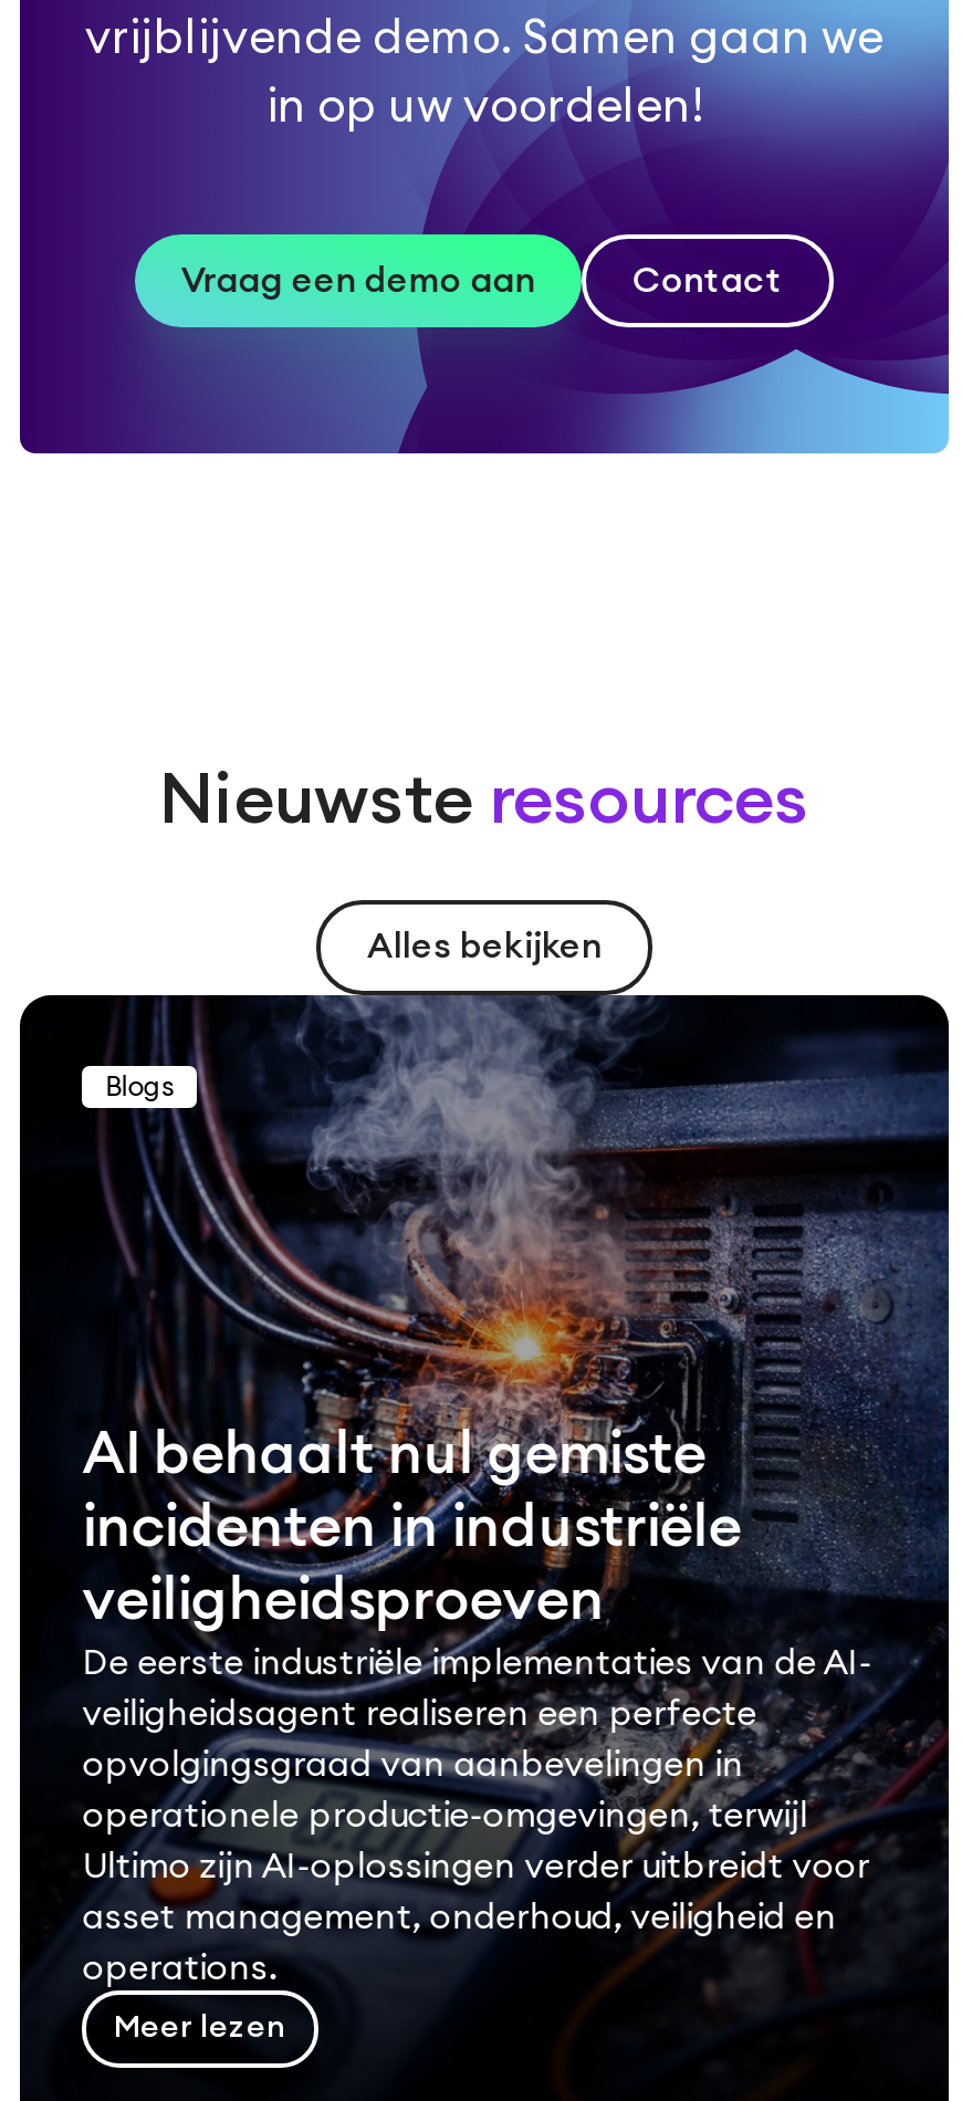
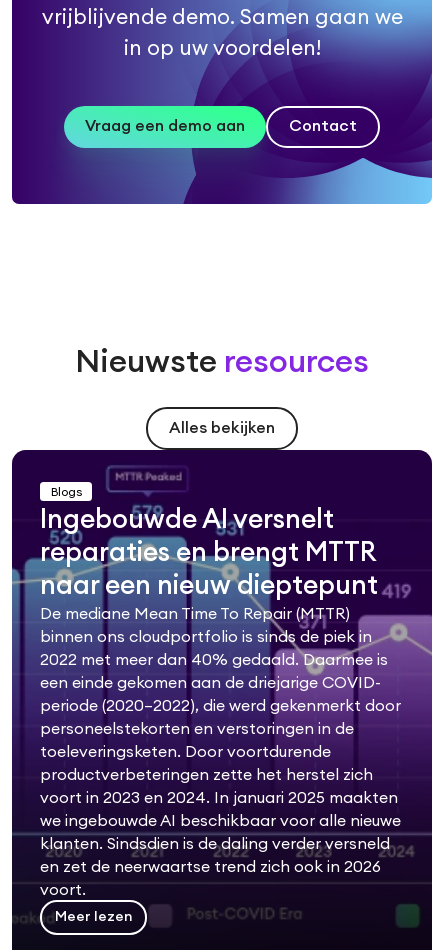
[18,993,951,2048] [image] | AI behaalt nul gemiste | incidenten in industriële | veiligheidsproeven | De eerste industriële implementaties van de AI- | veiligheidsagent realiseren een perfecte | opvolgingsgraad van aanbevelingen in | operationele productie-omgevingen, terwijl | Ultimo zijn AI-oplossingen verder uitbreidt voor | asset management, onderhoud, veiligheid en | operations. -> [11,449,433,927] [image] | Ingebouwde AI versnelt | reparaties en brengt MTTR | naar een nieuw dieptepunt | De mediane Mean Time To Repair (MTTR) | binnen ons cloudportfolio is sinds de piek in | 2022 met meer dan 40% gedaald. Daarmee is | een einde gekomen aan de driejarige COVID- | periode (2020–2022), die werd gekenmerkt door | personeelstekorten en verstoringen in de | toeleveringsketen. Door voortdurende | productverbeteringen zette het herstel zich | voort in 2023 en 2024. In januari 2025 maakten | we ingebouwde AI beschikbaar voor alle nieuwe | klanten. Sindsdien is de daling verder versneld | en zet de neerwaartse trend zich ook in 2026 | voort.

